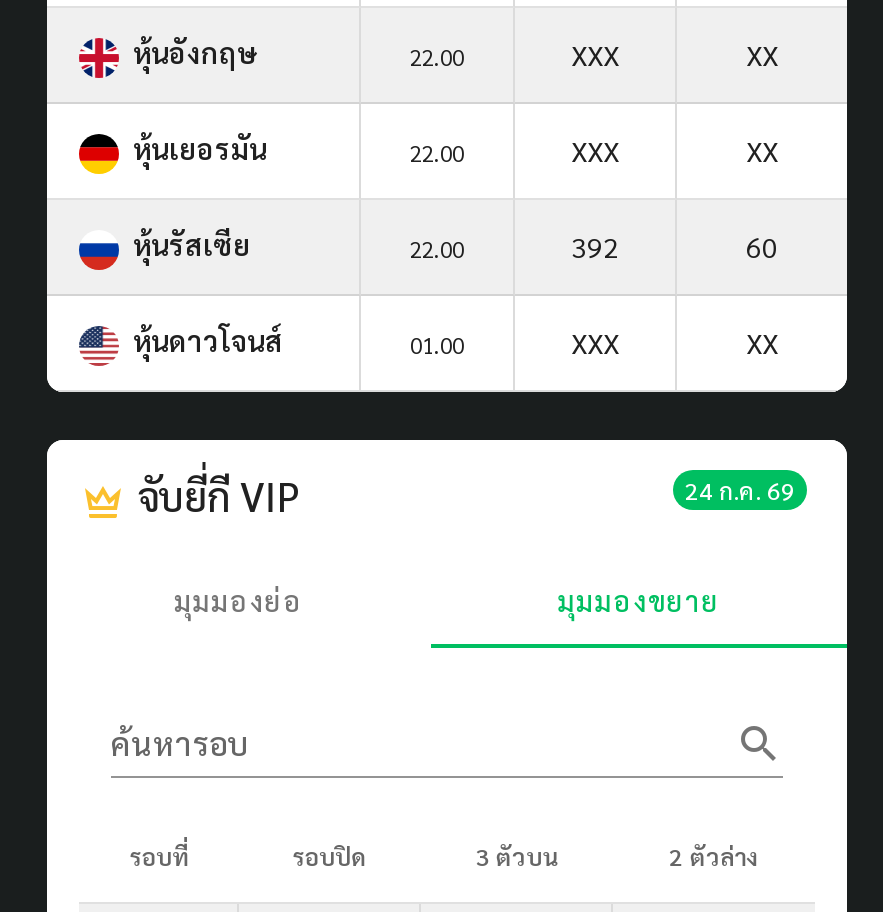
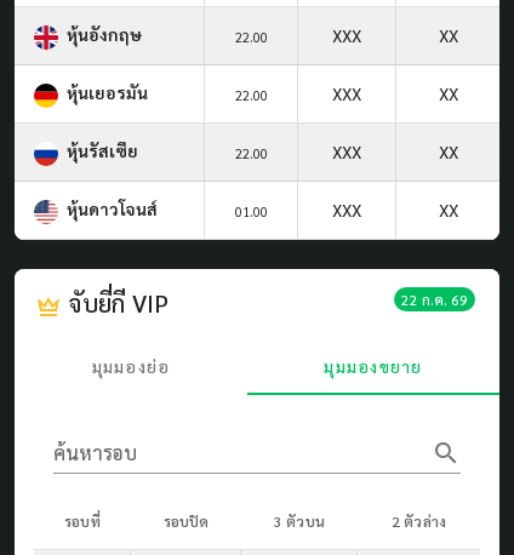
[571,228,778,264] 392 | 60 -> [332,140,458,162] XXX | XX
[685,474,795,506] 24 ก.ค. 69 -> [401,289,468,309] 22 ก.ค. 69

